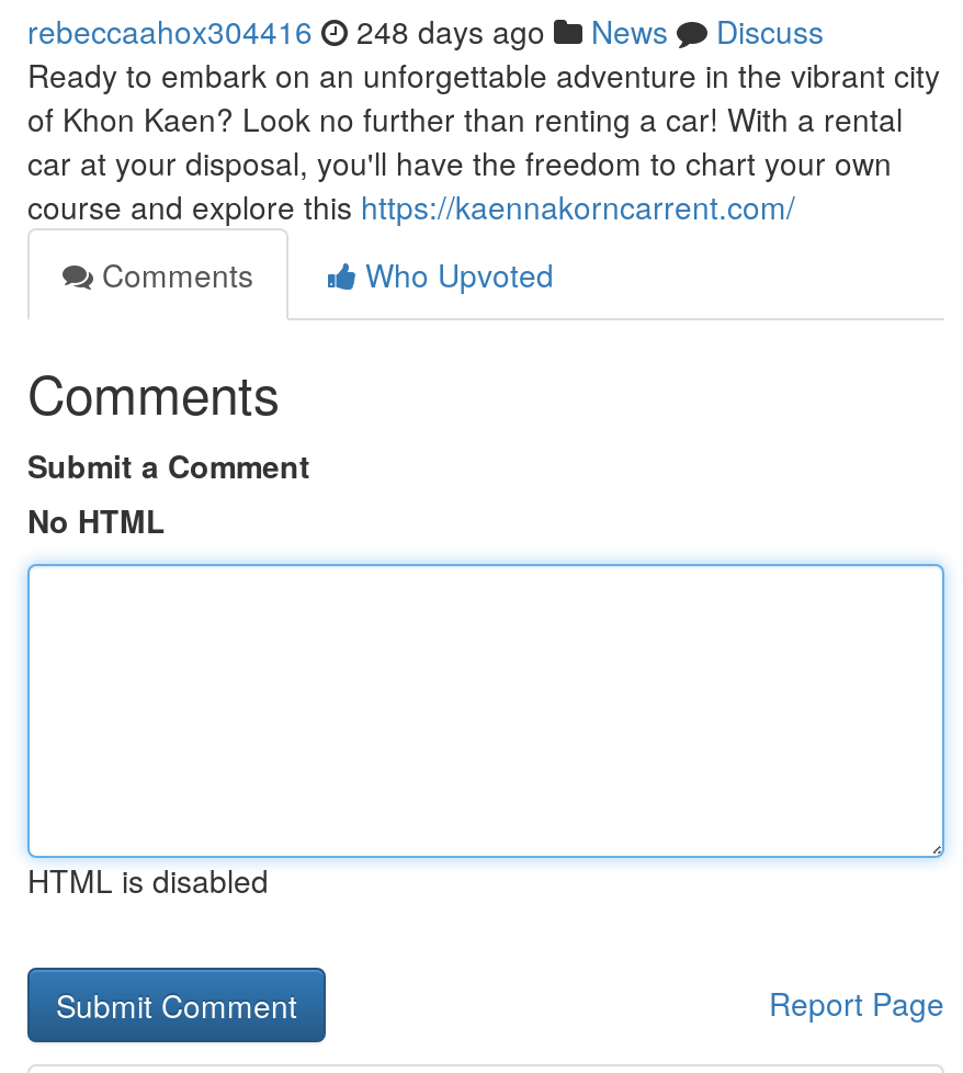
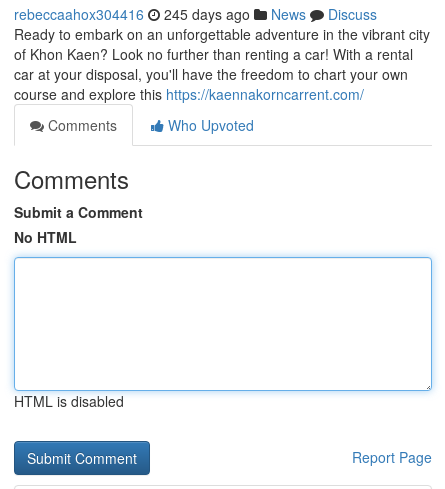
[27,9,824,53] rebeccaahox304416 248 days ago News Discuss -> [14,4,377,24] rebeccaahox304416 245 days ago News Discuss

